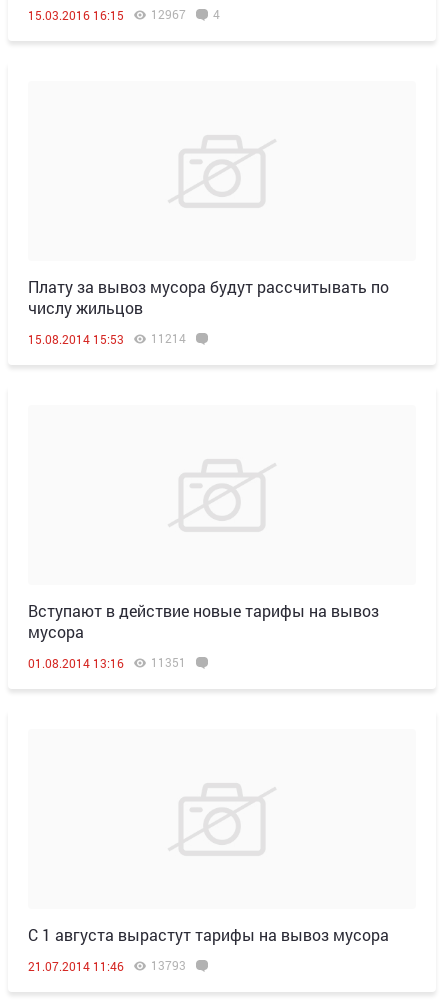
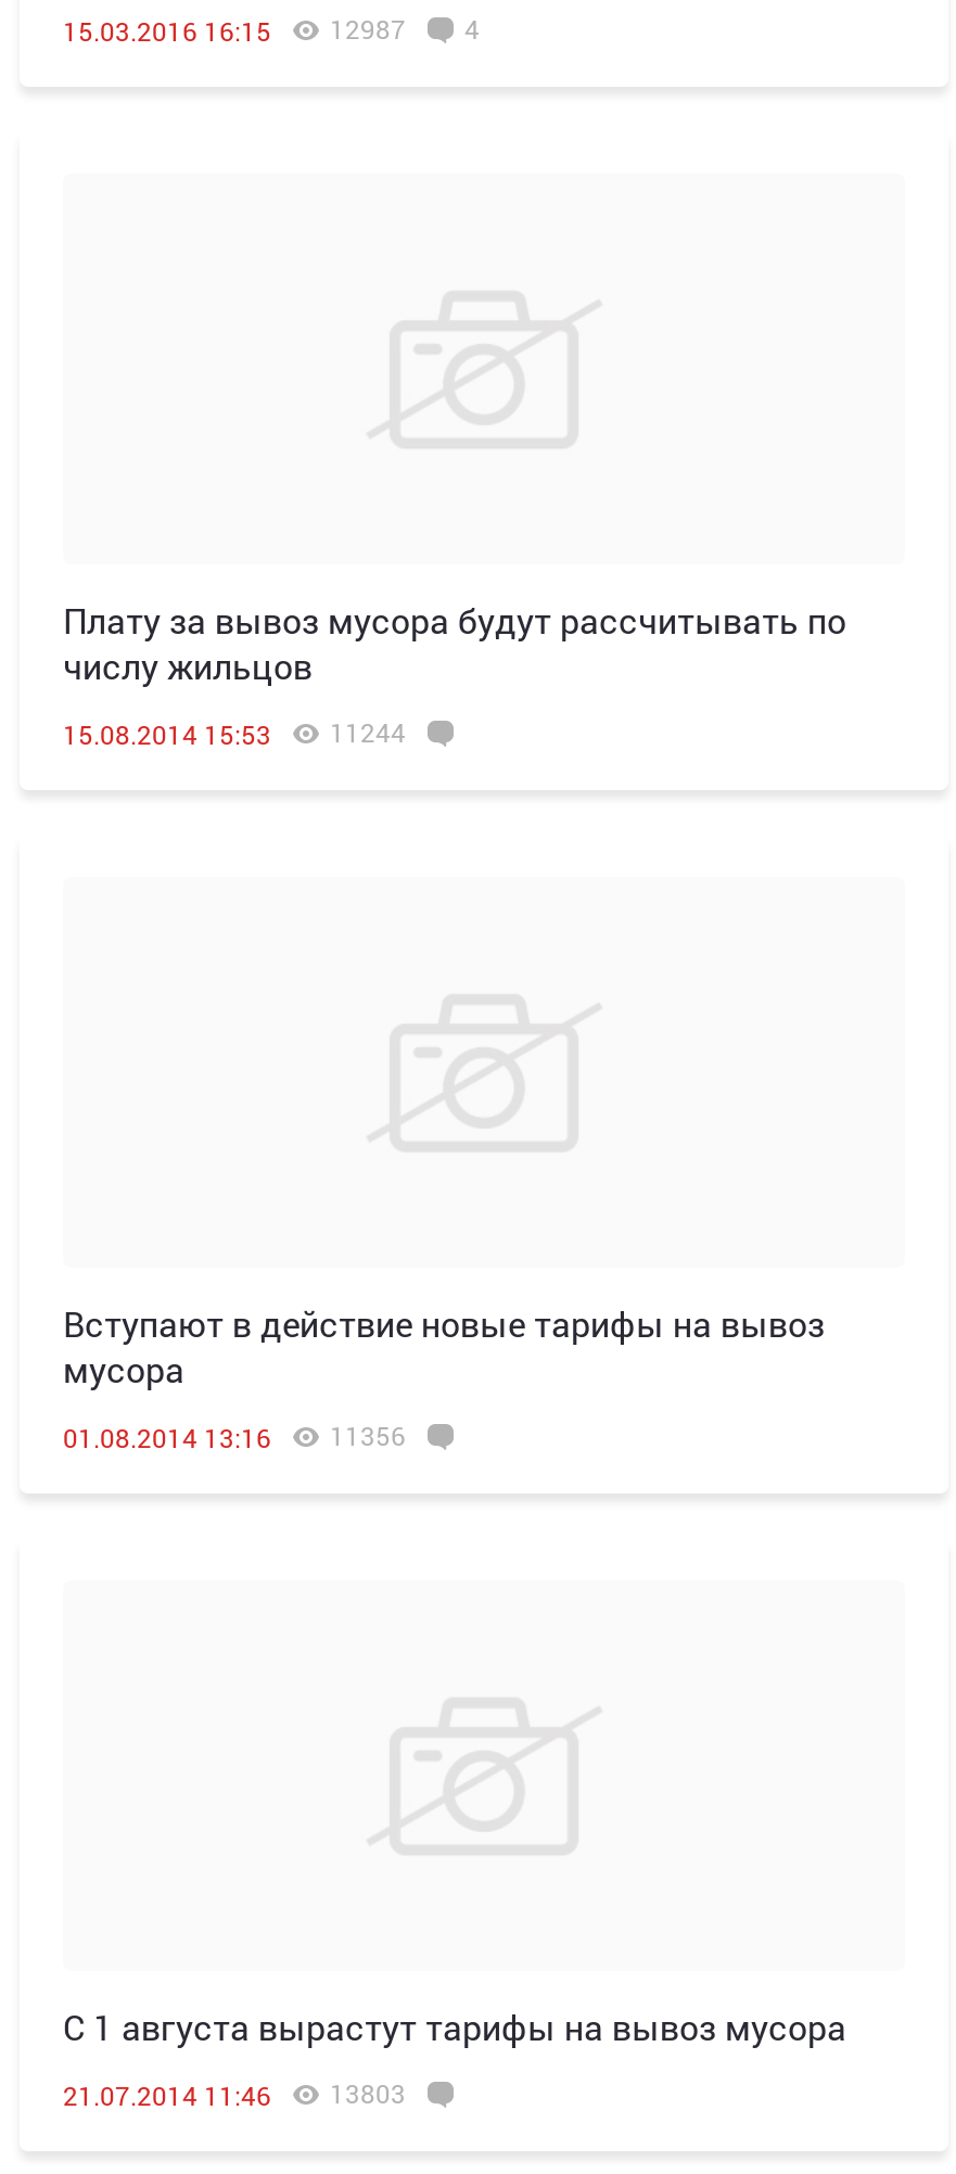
[28,6,220,23] 15.03.2016 16:15 12967 4 -> [63,11,480,48] 15.03.2016 16:15 12987 4
[28,330,186,347] 15.08.2014 15:53 11214 -> [63,714,406,751] 15.08.2014 15:53 11244
[28,654,186,671] 01.08.2014 13:16 11351 -> [63,1417,406,1454] 01.08.2014 13:16 11356
[28,957,186,974] 21.07.2014 11:46 13793 -> [63,2075,406,2112] 21.07.2014 11:46 13803

